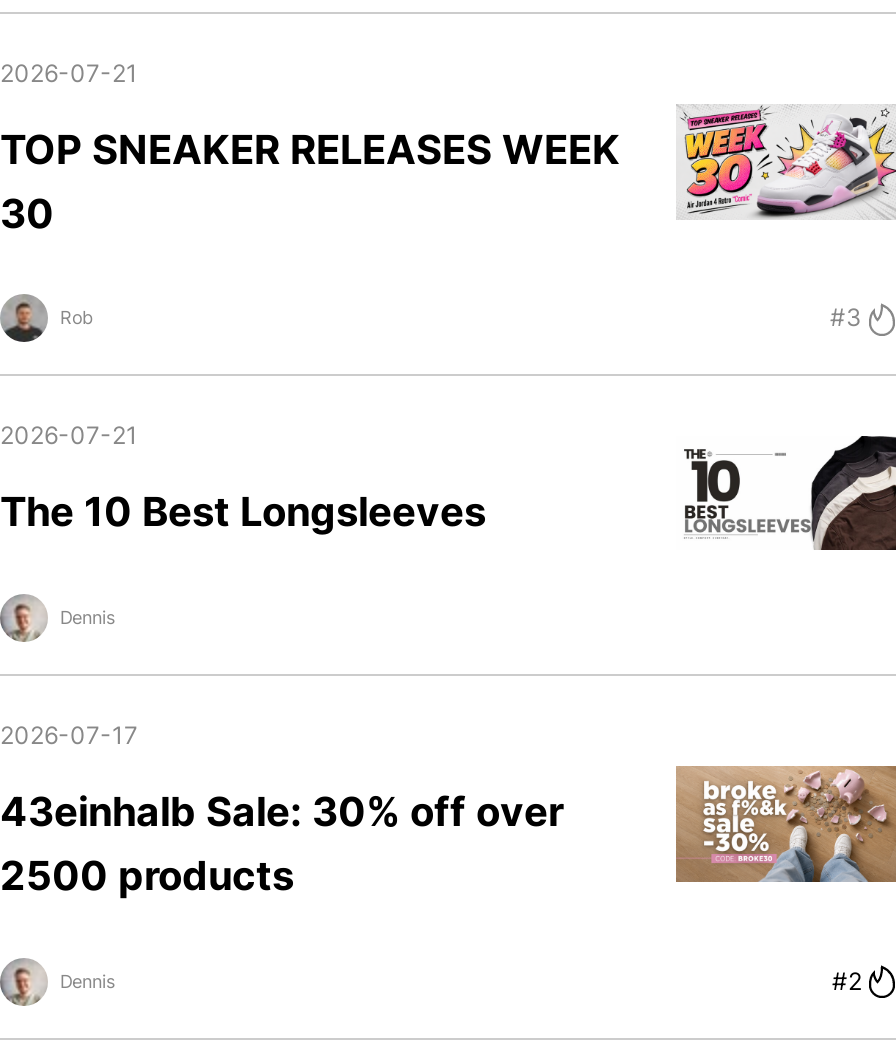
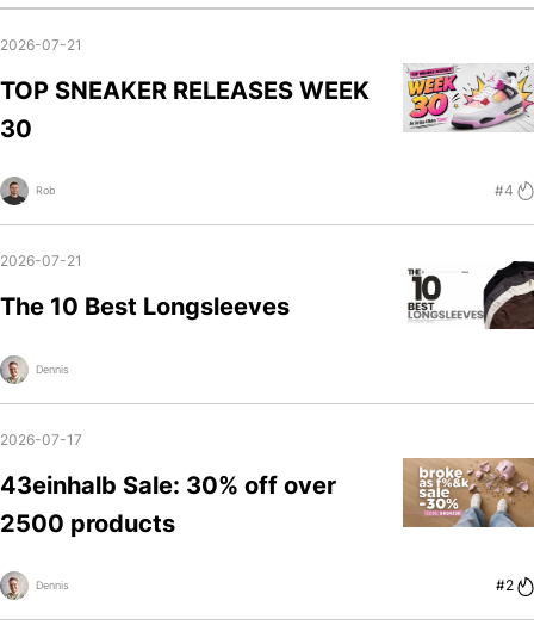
[830,302,868,332] #3 -> [495,182,517,199] #4

